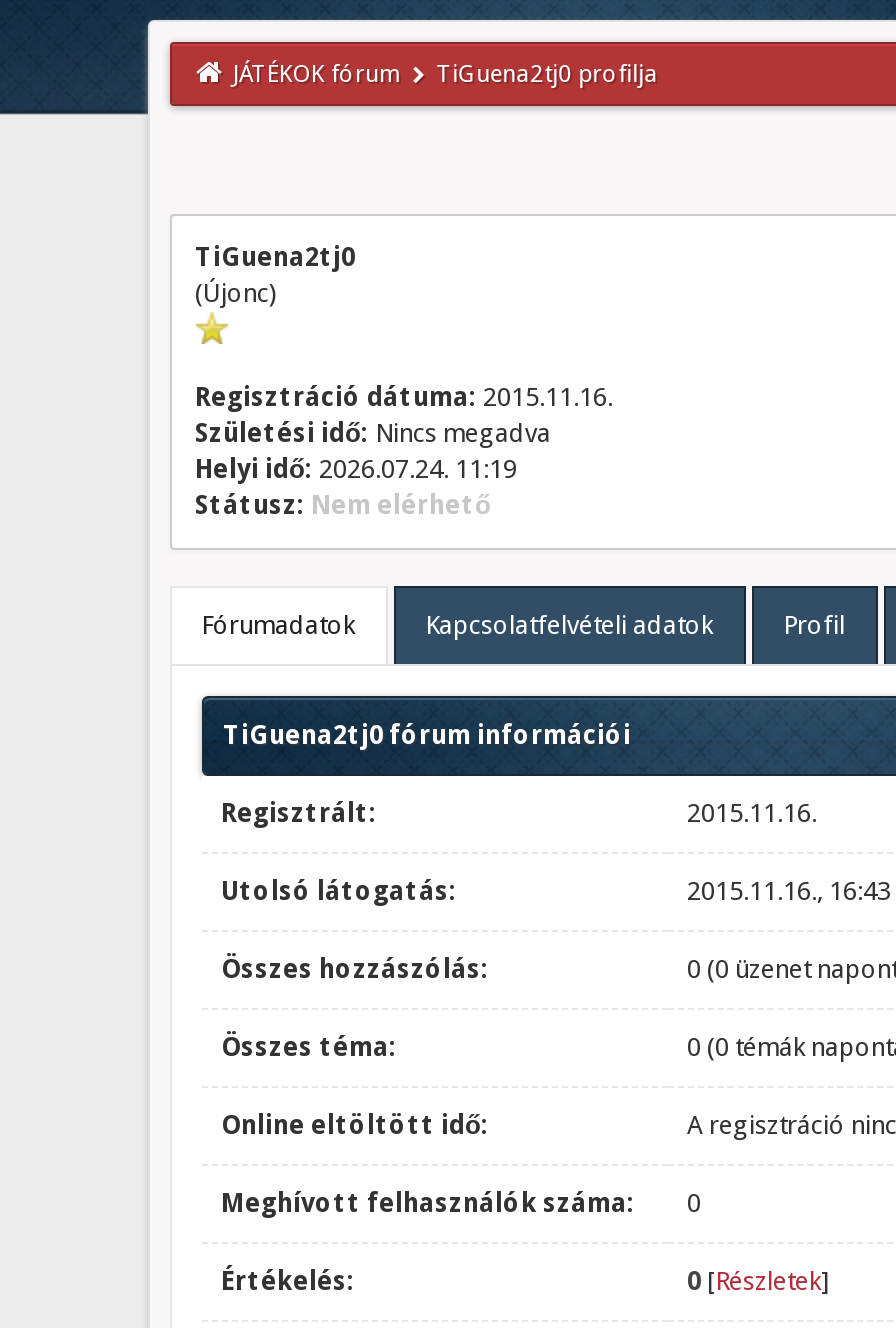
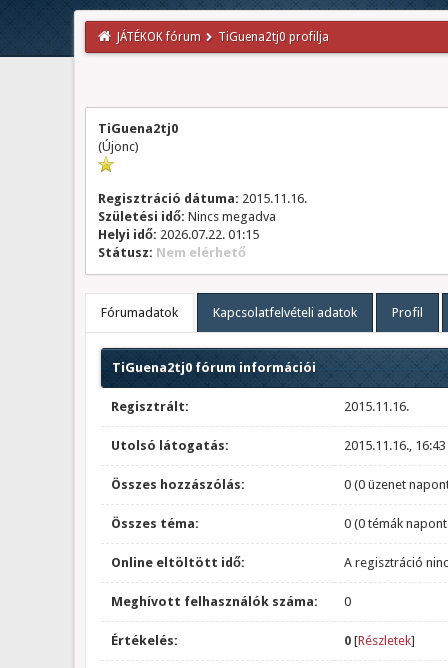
[195,454,517,484] Helyi idő: 2026.07.24. 11:19 -> [97,227,258,242] Helyi idő: 2026.07.22. 01:15

